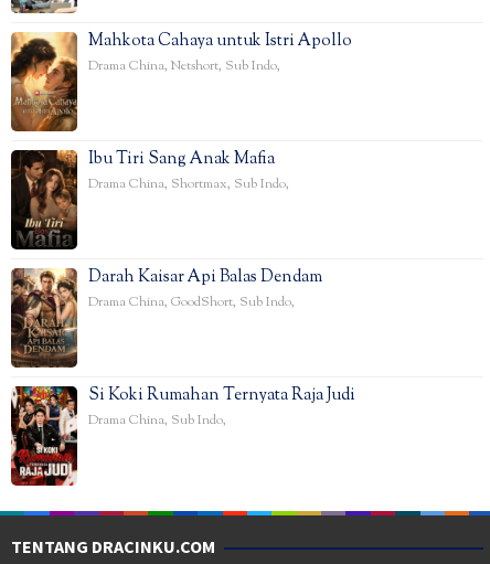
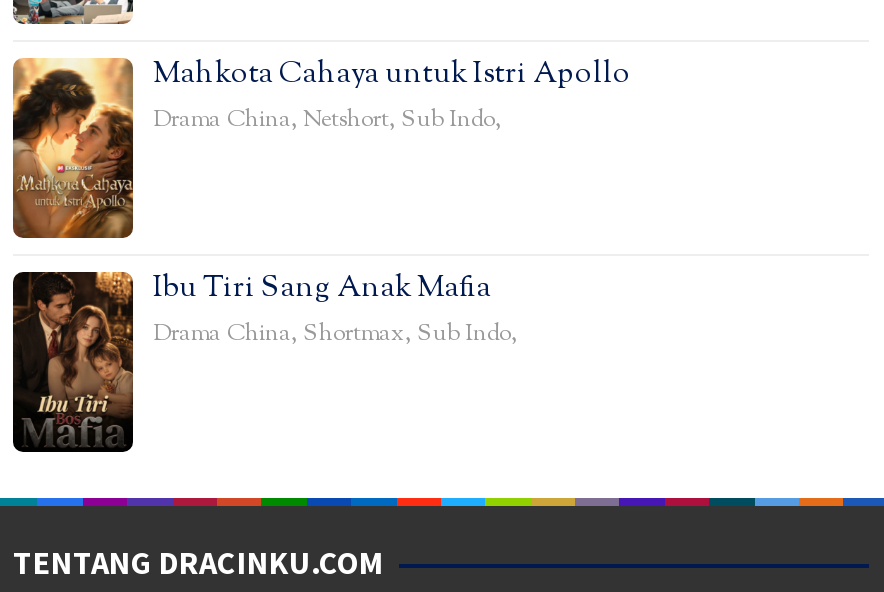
[10,266,322,369] [image] | Darah Kaisar Api Balas Dendam | Drama China, GoodShort, Sub Indo, -> none
[10,384,355,487] [image] | Si Koki Rumahan Ternyata Raja Judi | Drama China, Sub Indo, -> none

